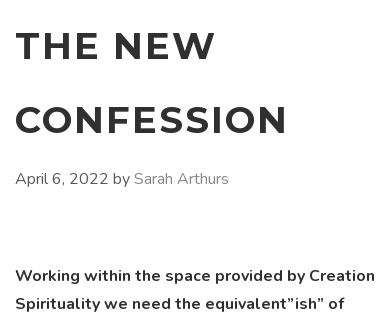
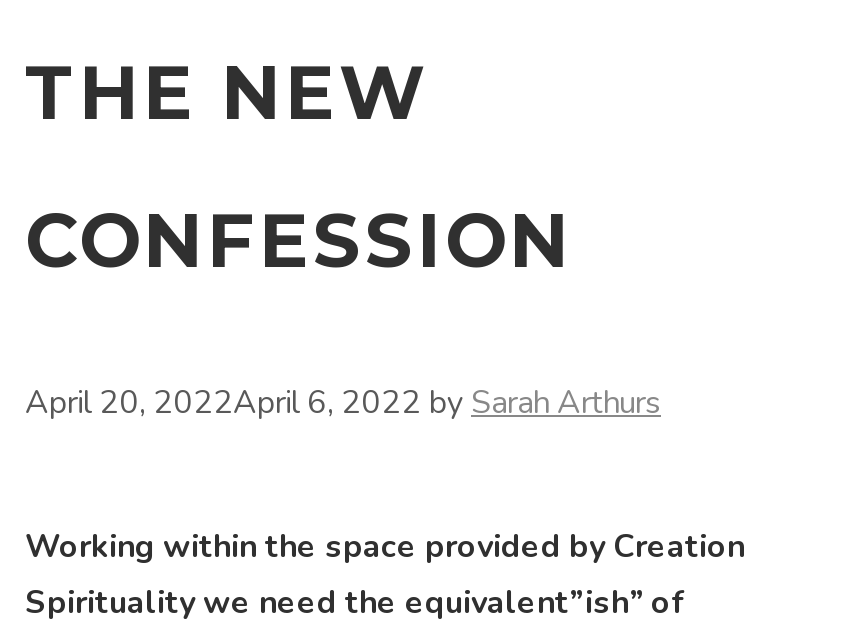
[15,168,229,190] April 6, 2022 by Sarah Arthurs -> [25,381,661,425] April 20, 2022April 6, 2022 by Sarah Arthurs

